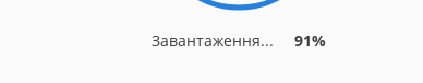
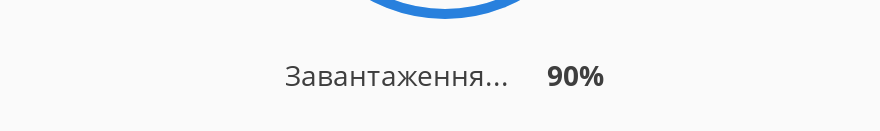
[152,30,326,50] Завантаження... 91% -> [285,55,605,93] Завантаження... 90%

